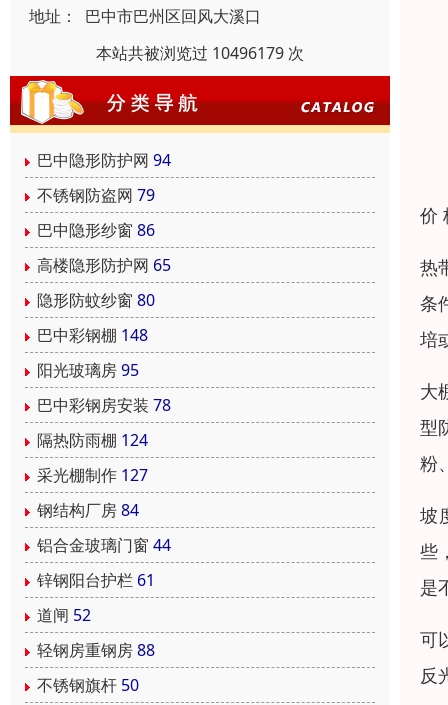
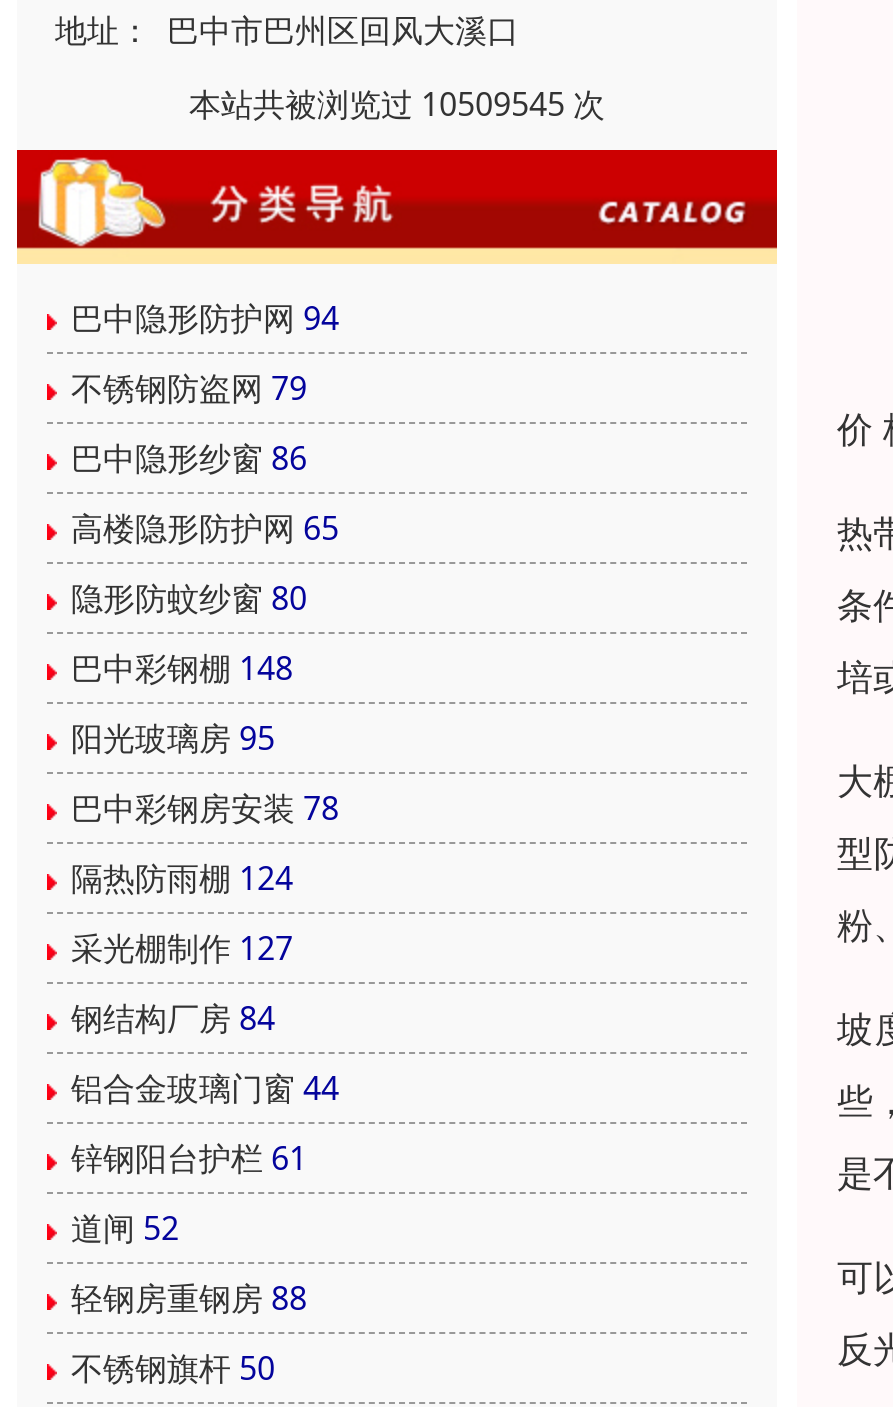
[96,42,304,64] 本站共被浏览过 10496179 次 -> [189,82,605,126] 本站共被浏览过 10509545 次

